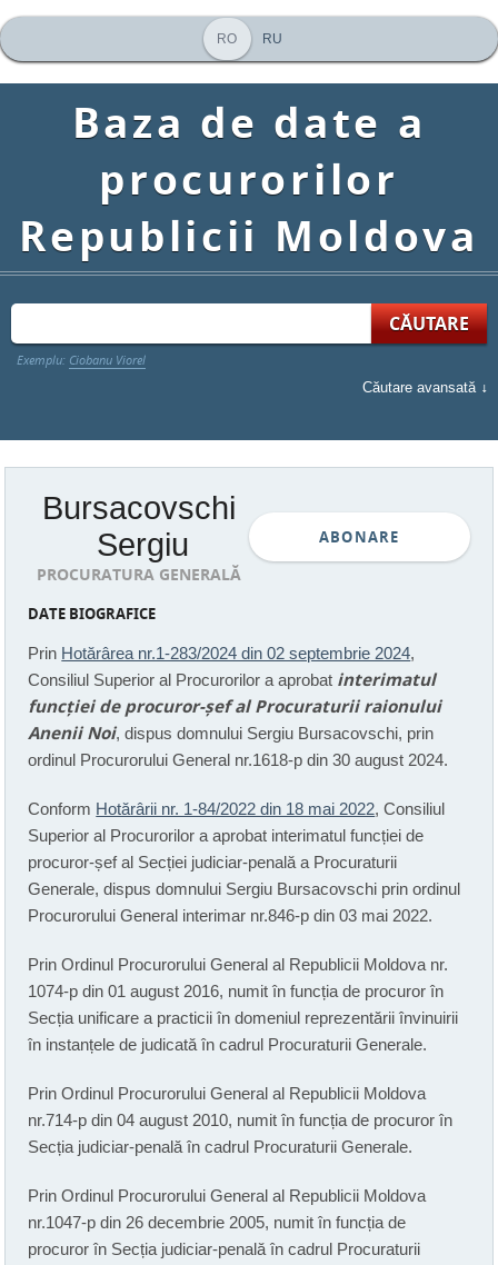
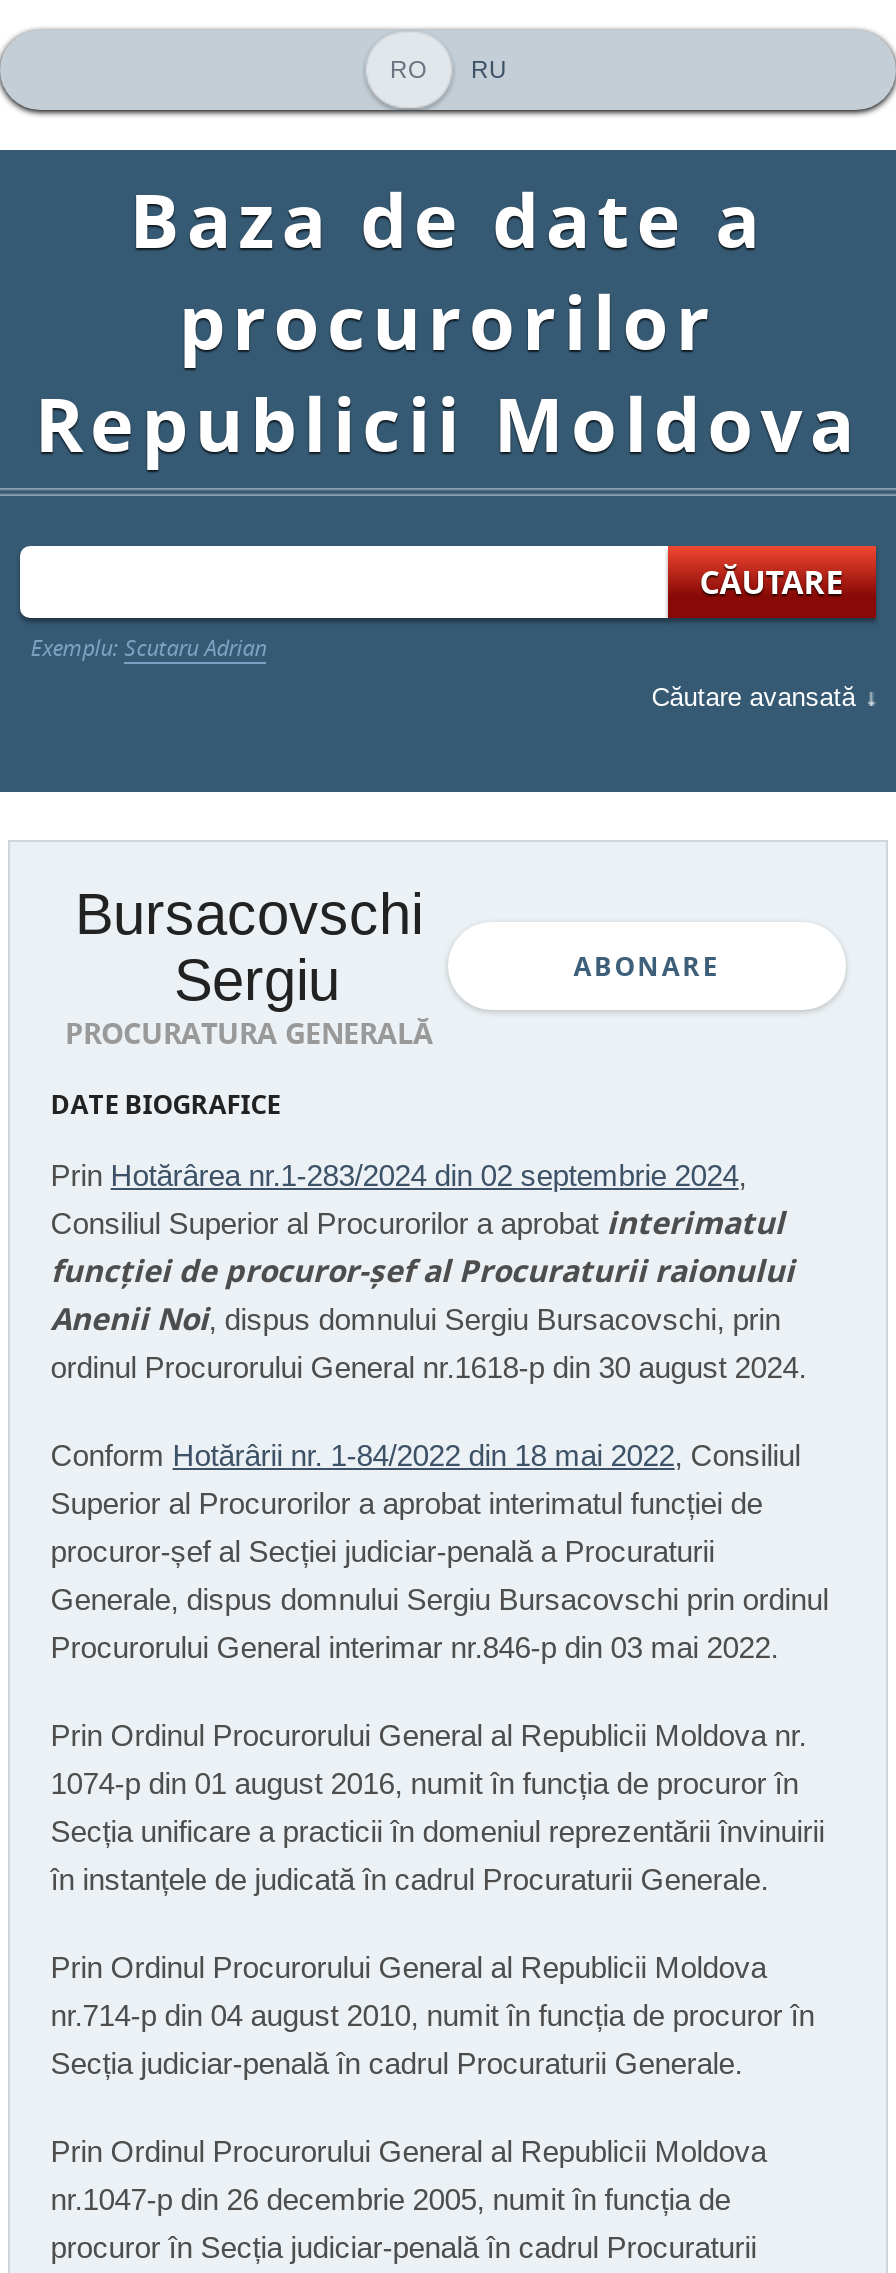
[17,351,146,368] Exemplu: Ciobanu Viorel -> [30,632,266,662] Exemplu: Scutaru Adrian

